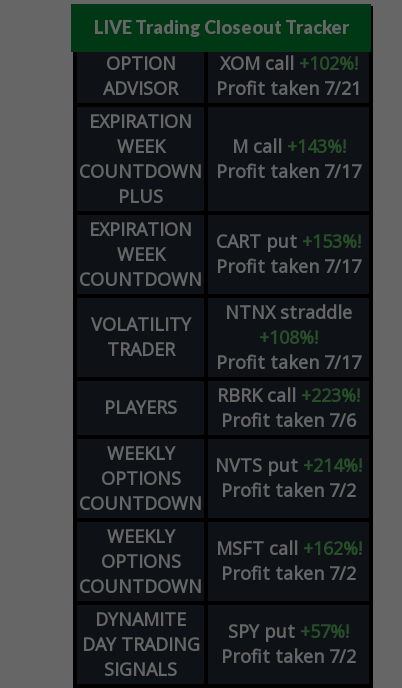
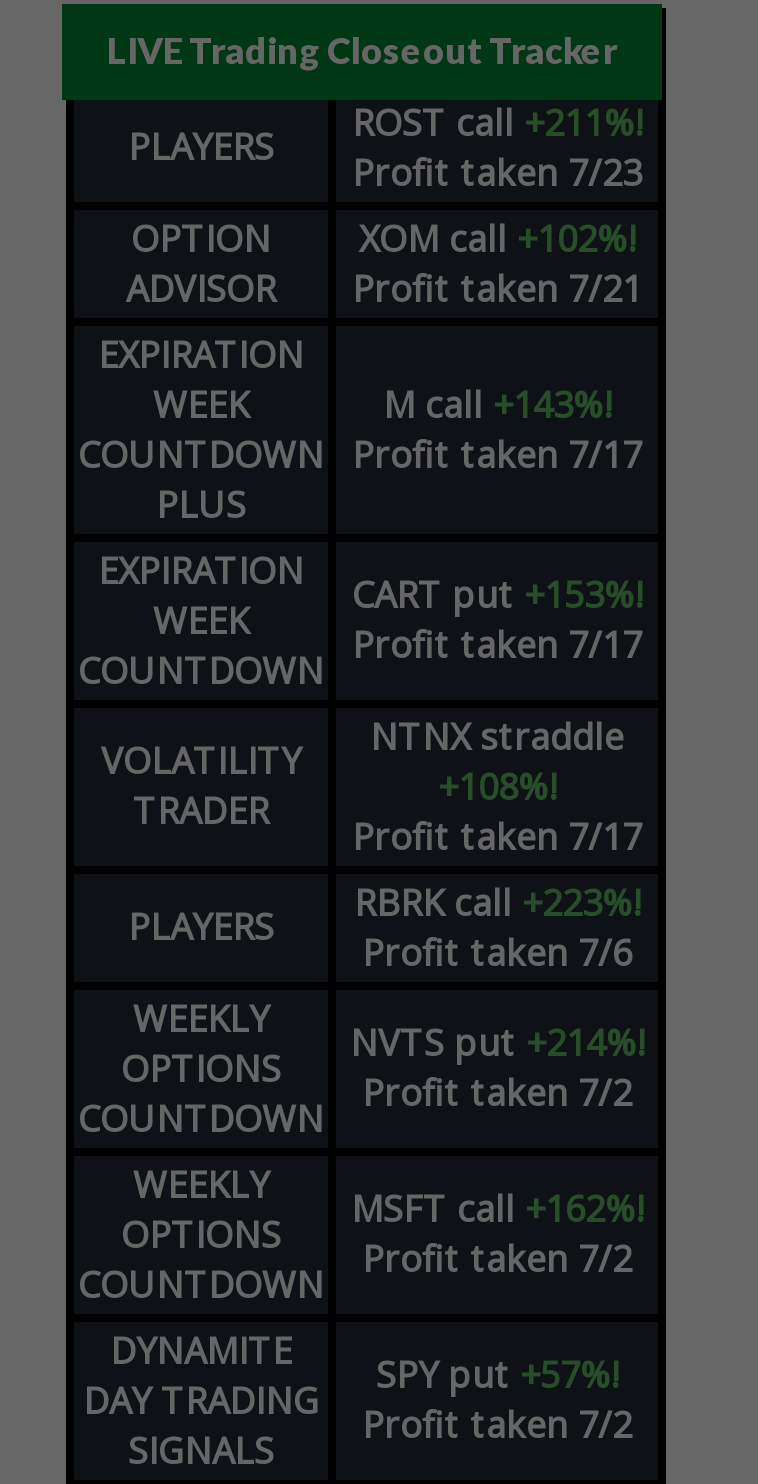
none -> [128,98,642,196] PLAYERS | ROST call +211%! | Profit taken 7/23

